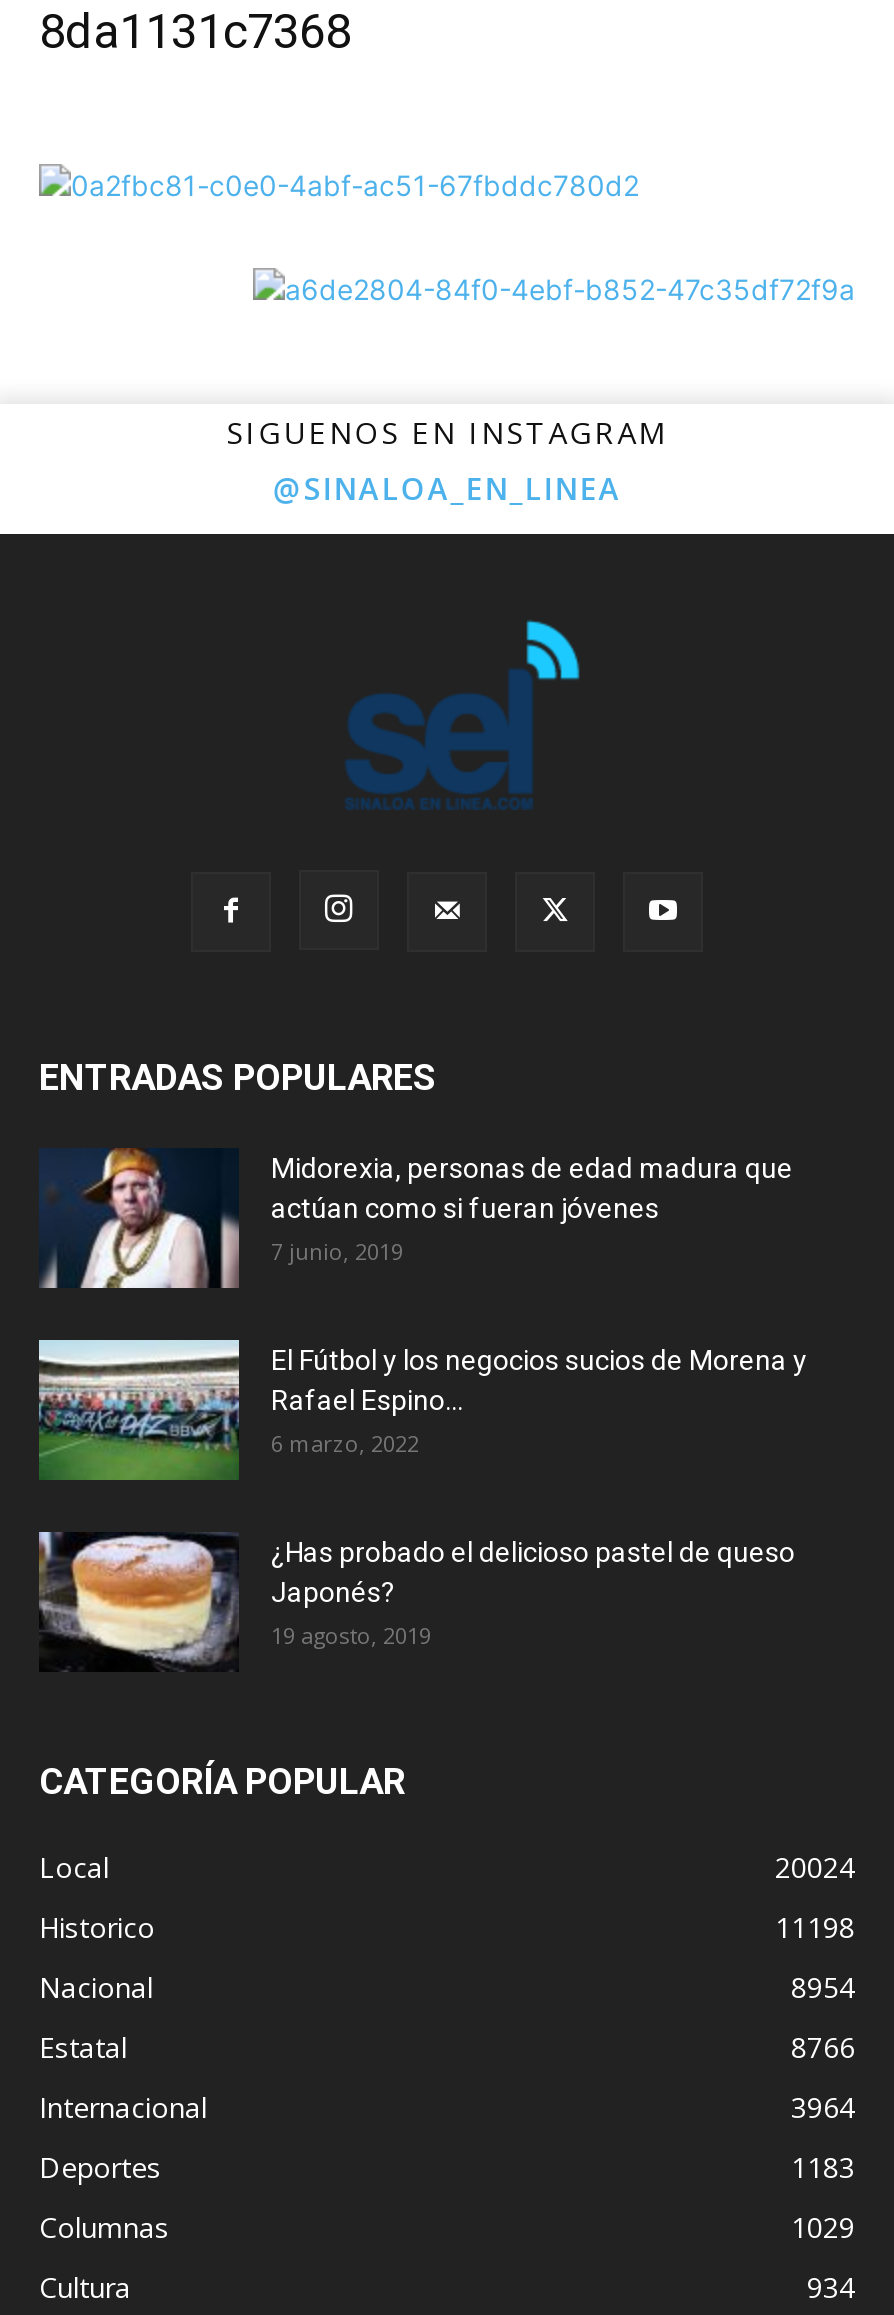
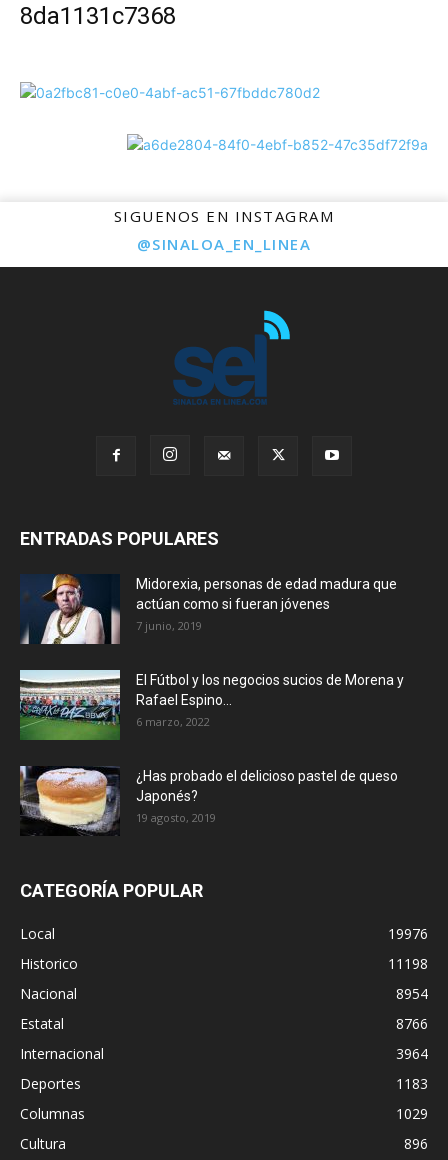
[775,1848,855,1886] 20024 -> [388,924,428,943] 19976
[807,2268,855,2306] 934 -> [404,1134,428,1153] 896

